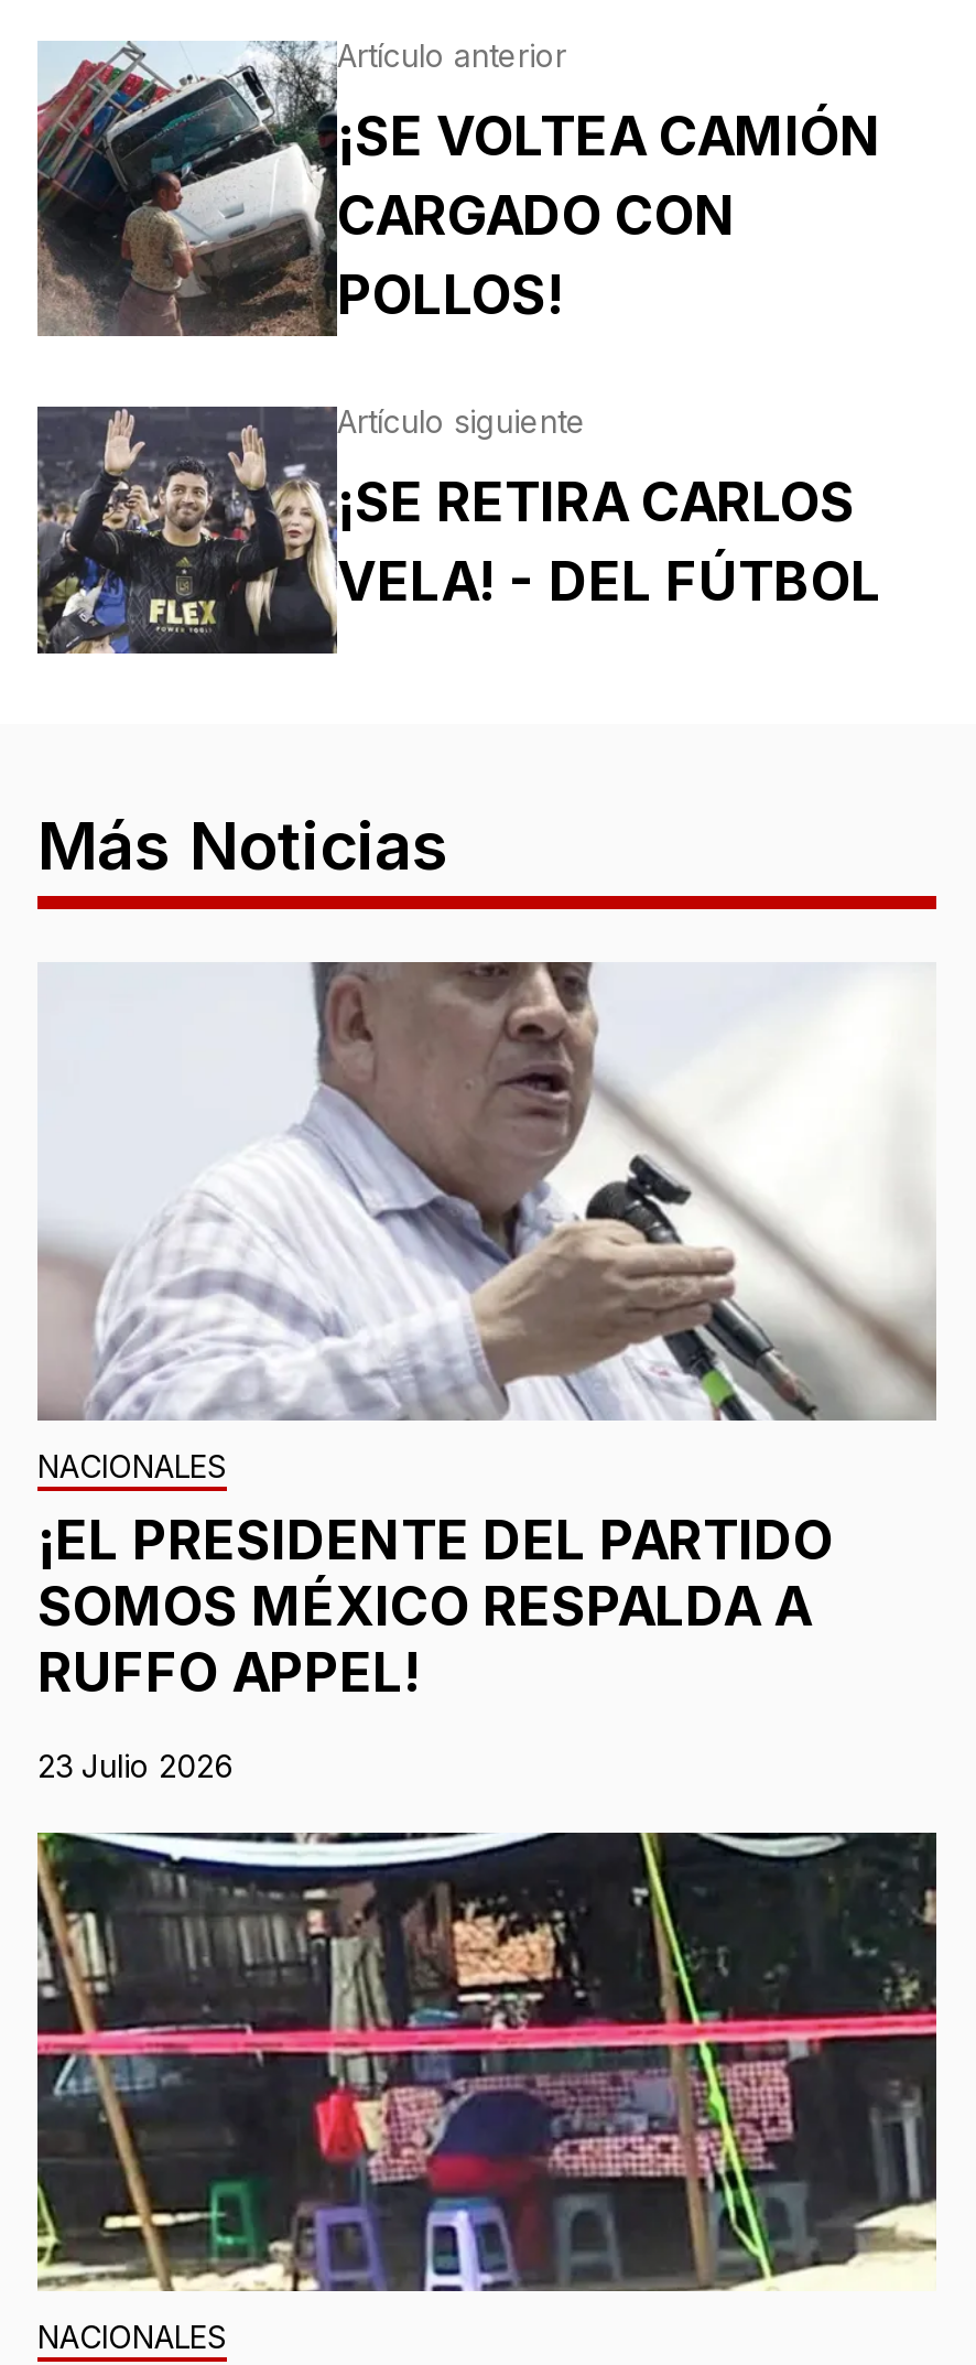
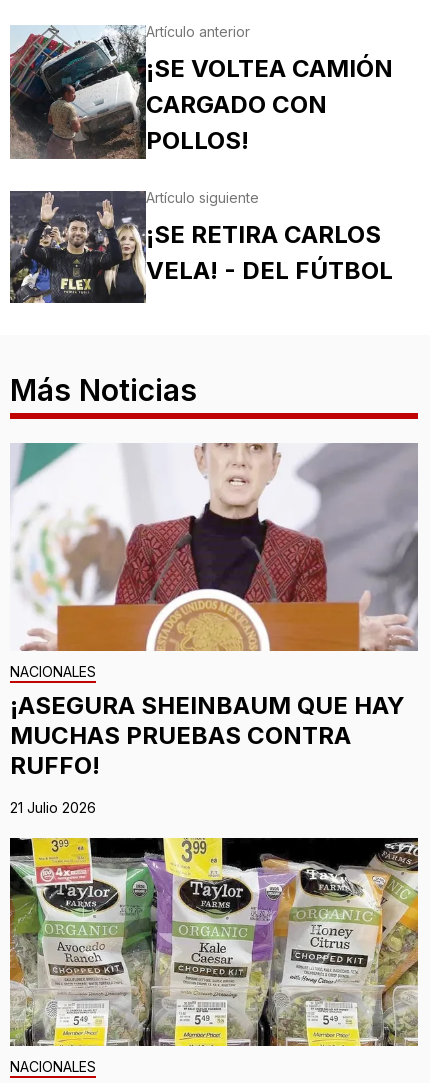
[35,960,936,1706] [image] | ¡EL PRESIDENTE DEL PARTIDO | SOMOS MÉXICO RESPALDA A | RUFFO APPEL! -> [10,442,419,780] [image] | ¡ASEGURA SHEINBAUM QUE HAY | MUCHAS PRUEBAS CONTRA | RUFFO!
[37,1747,234,1785] 23 Julio 2026 -> [10,799,96,816] 21 Julio 2026
[35,1831,939,2293] [image] -> [9,837,419,1047] [image]

